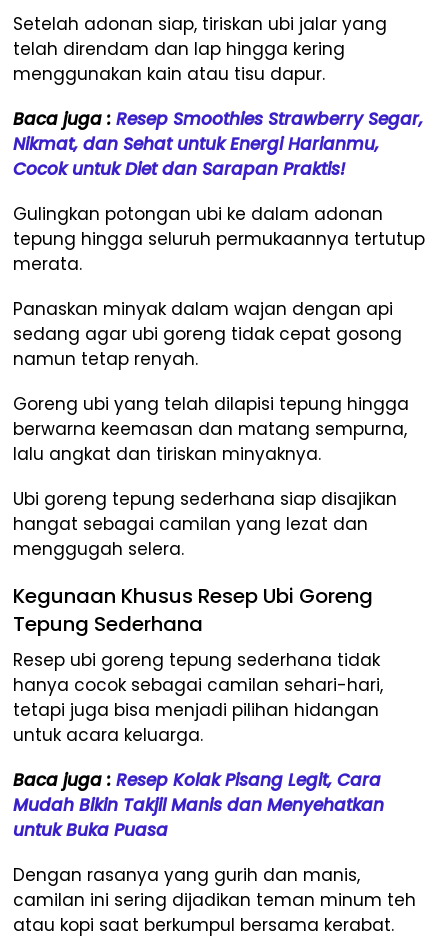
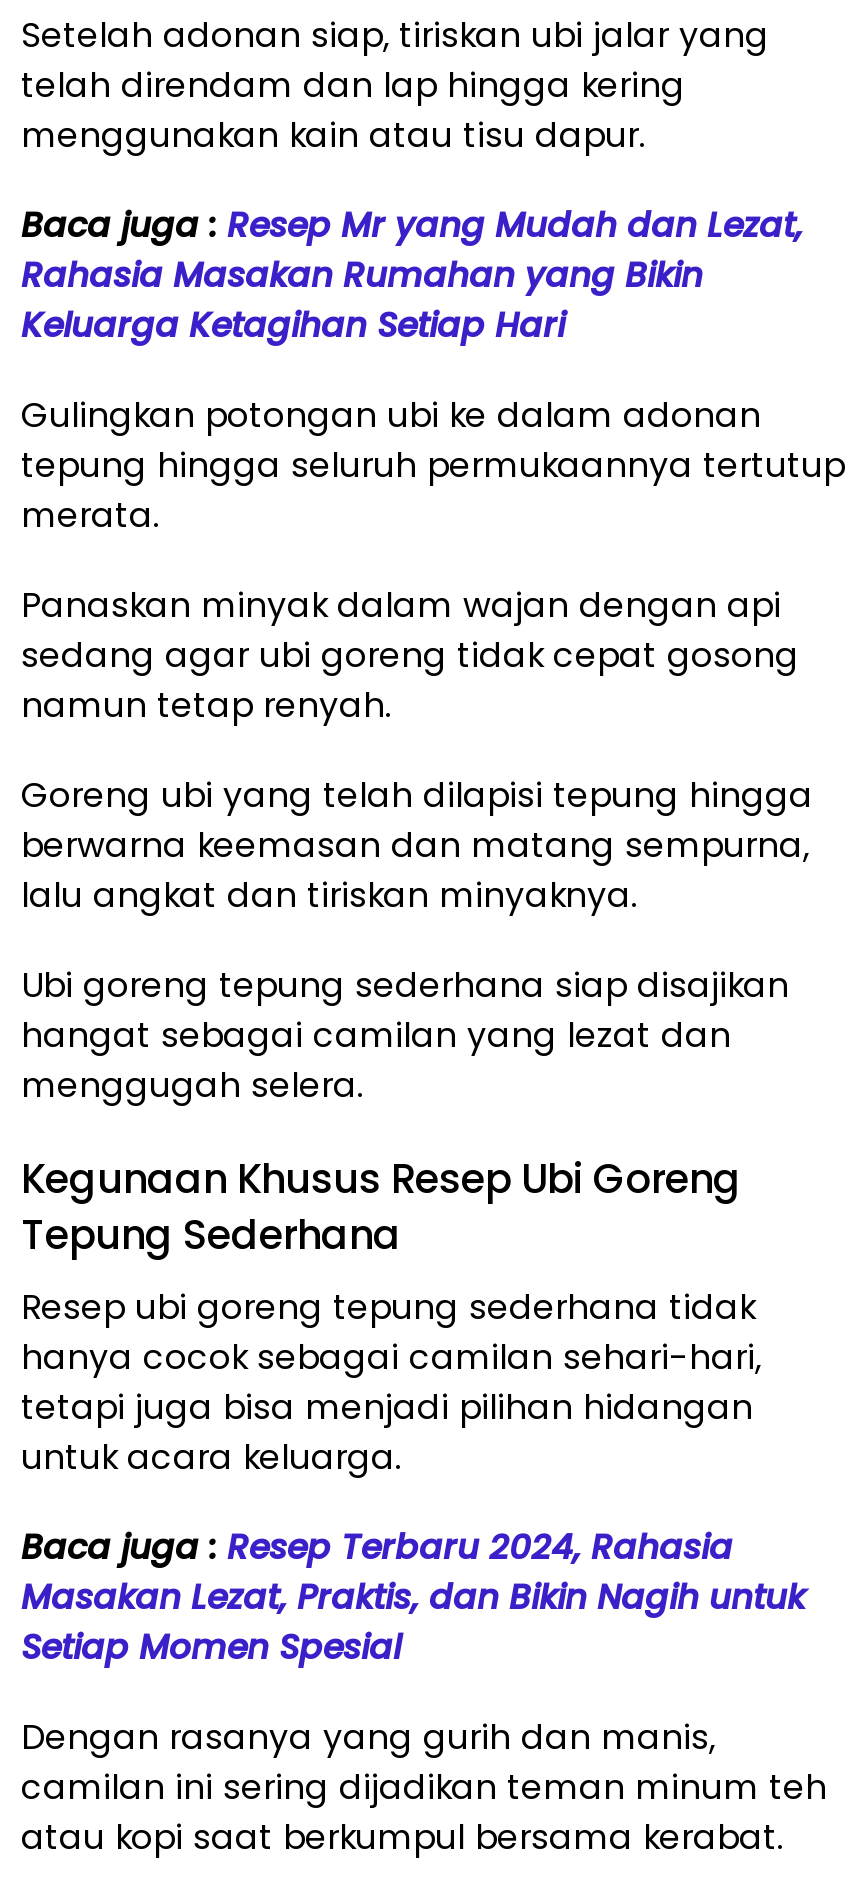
[13,107,423,181] Baca juga : Resep Smoothies Strawberry Segar, | Nikmat, dan Sehat untuk Energi Harianmu, | Cocok untuk Diet dan Sarapan Praktis! -> [21,201,803,349] Baca juga : Resep Mr yang Mudah dan Lezat, | Rahasia Masakan Rumahan yang Bikin | Keluarga Ketagihan Setiap Hari
[13,768,384,842] Baca juga : Resep Kolak Pisang Legit, Cara | Mudah Bikin Takjil Manis dan Menyehatkan | untuk Buka Puasa -> [21,1523,805,1671] Baca juga : Resep Terbaru 2024, Rahasia | Masakan Lezat, Praktis, dan Bikin Nagih untuk | Setiap Momen Spesial

